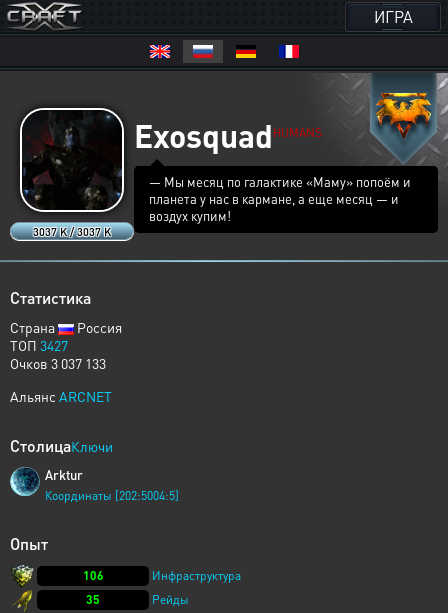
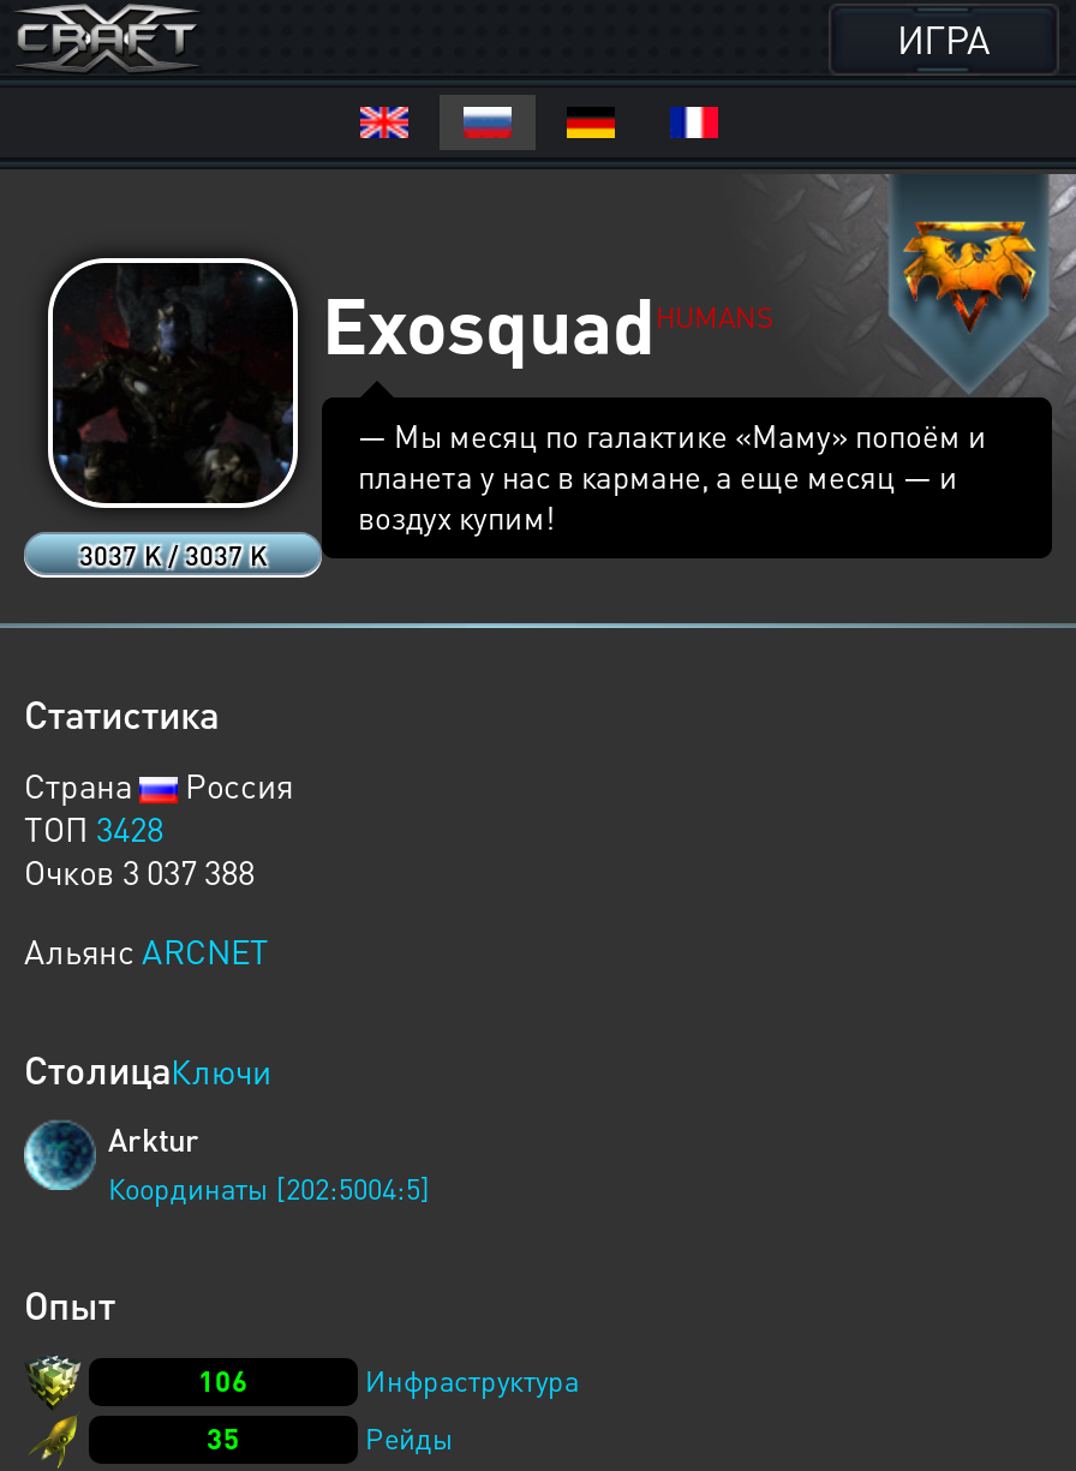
[10,336,68,354] ТОП 3427 -> [24,806,163,849] ТОП 3428
[10,354,106,372] Очков 3 037 133 -> [24,849,255,892] Очков 3 037 388

